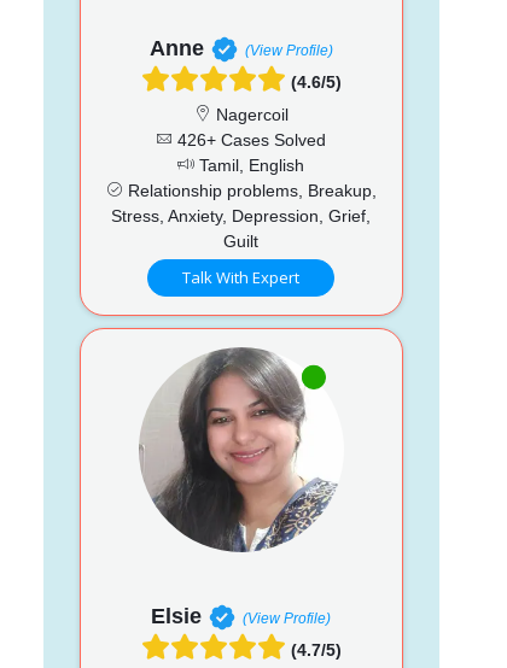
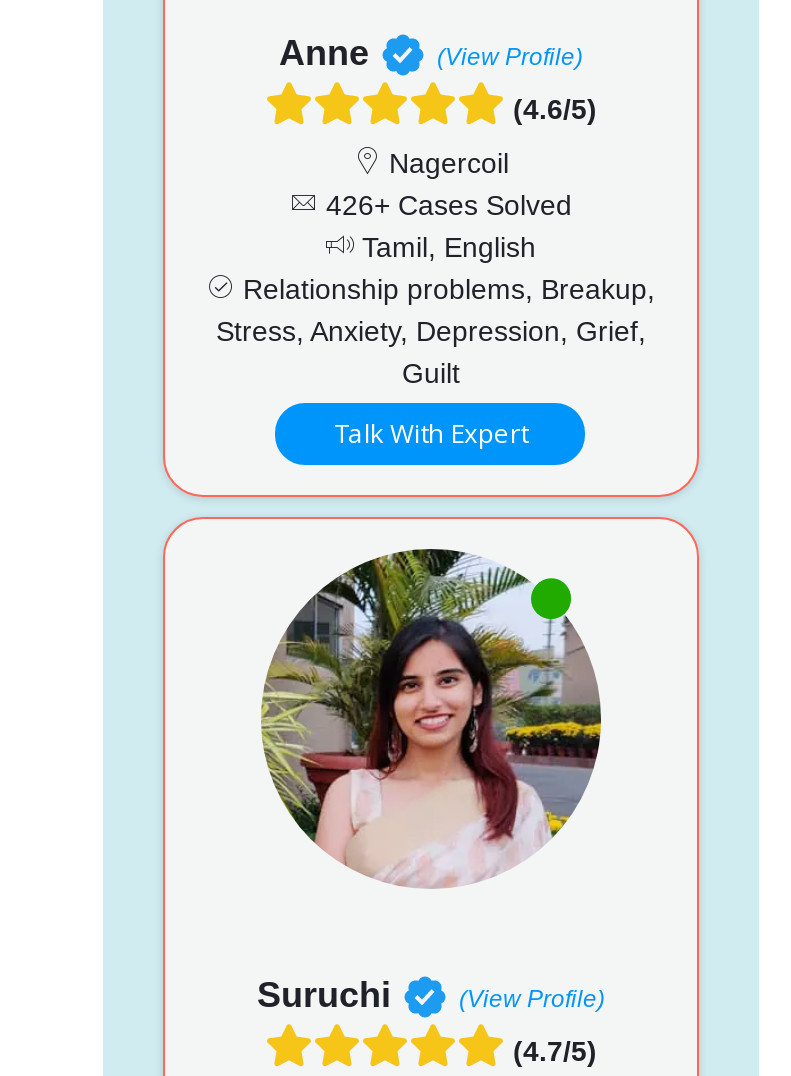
[139,347,344,552] [image] -> [261,549,603,887] [image]
[151,604,202,628] Elsie -> [257,975,391,1015] Suruchi

